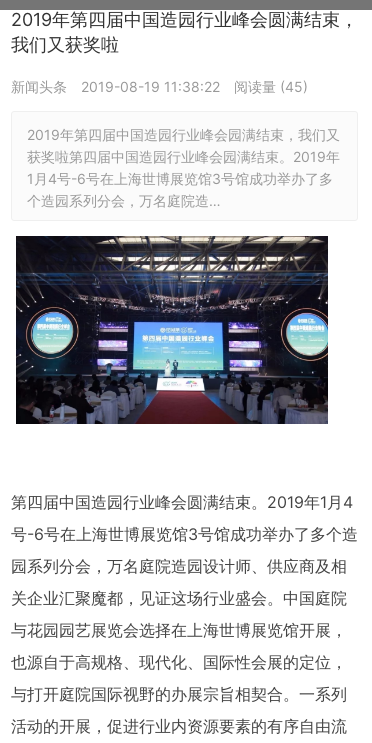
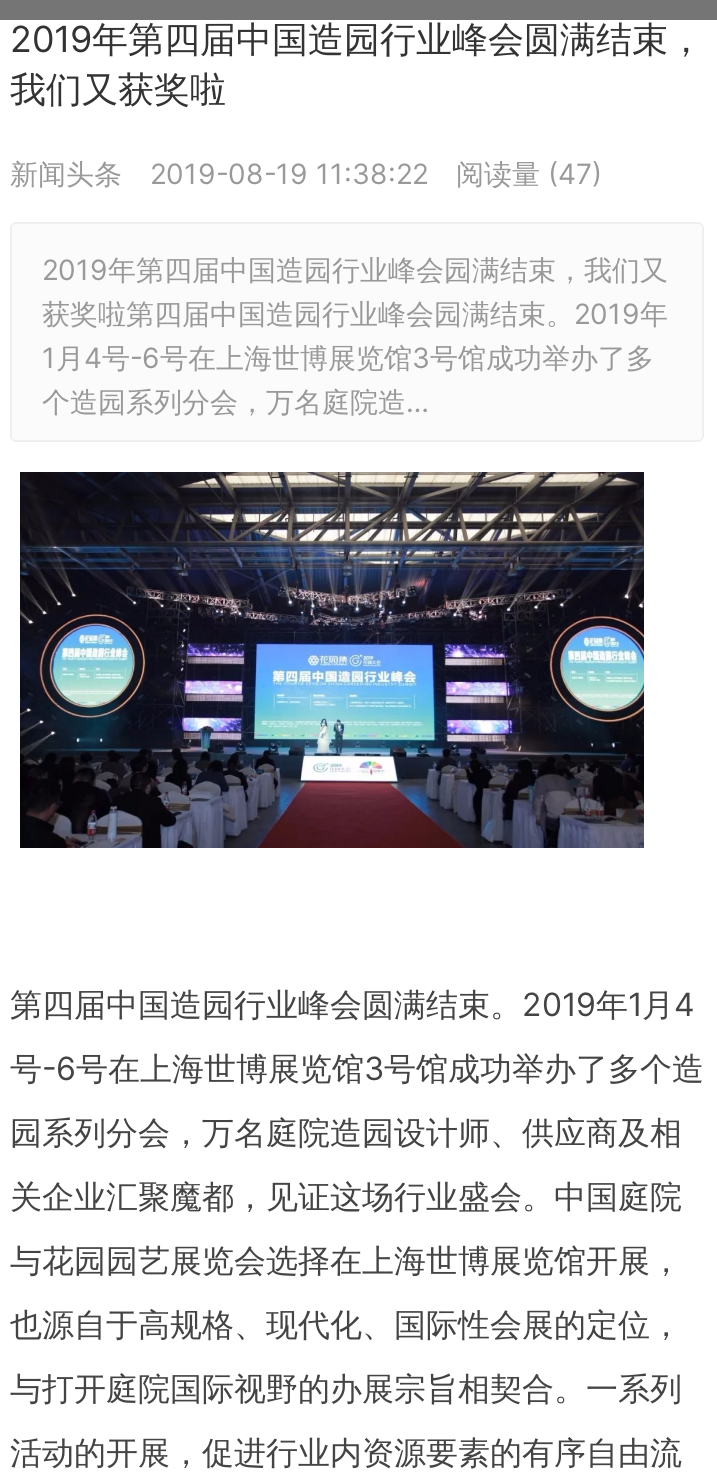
[11,78,308,95] 新闻头条 2019-08-19 11:38:22 阅读量 (45) -> [10,156,602,190] 新闻头条 2019-08-19 11:38:22 阅读量 (47)

